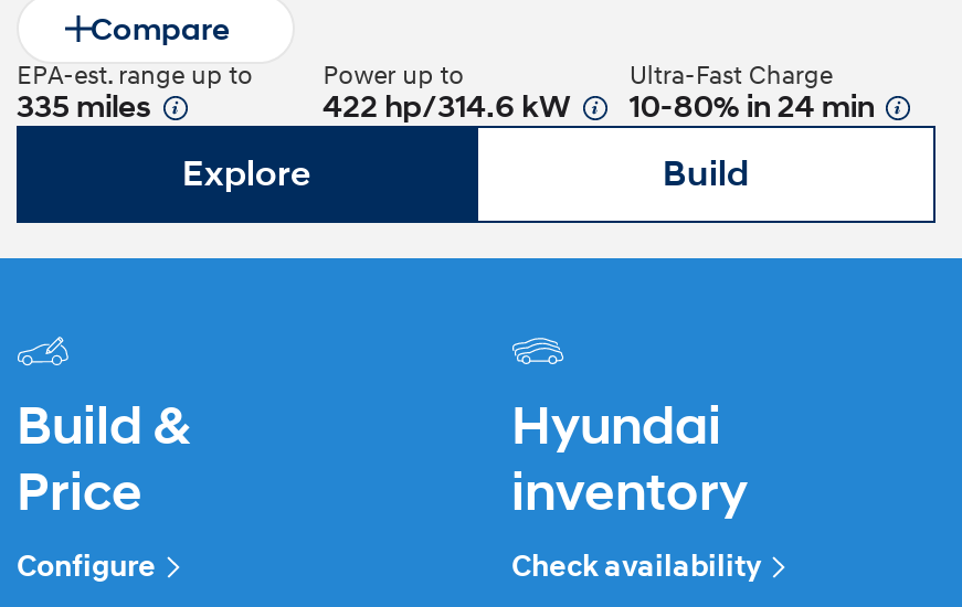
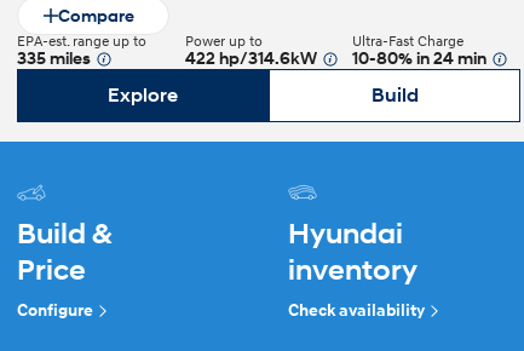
[323,88,874,126] 422 hp/314.6 kW 10-80% in 24 min -> [185,48,487,69] 422 hp/314.6kW 10-80% in 24 min

